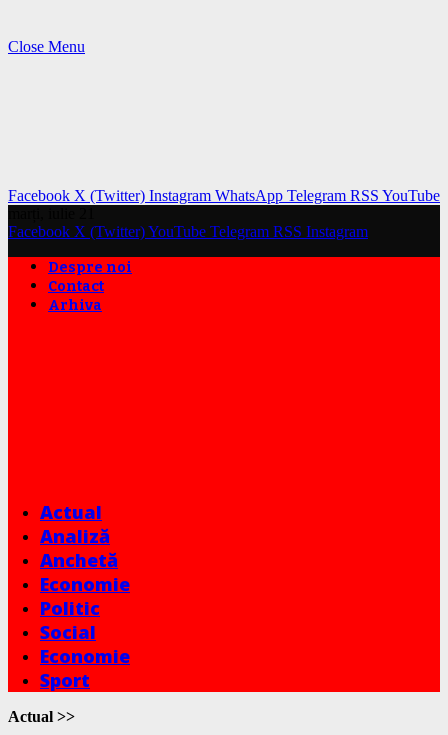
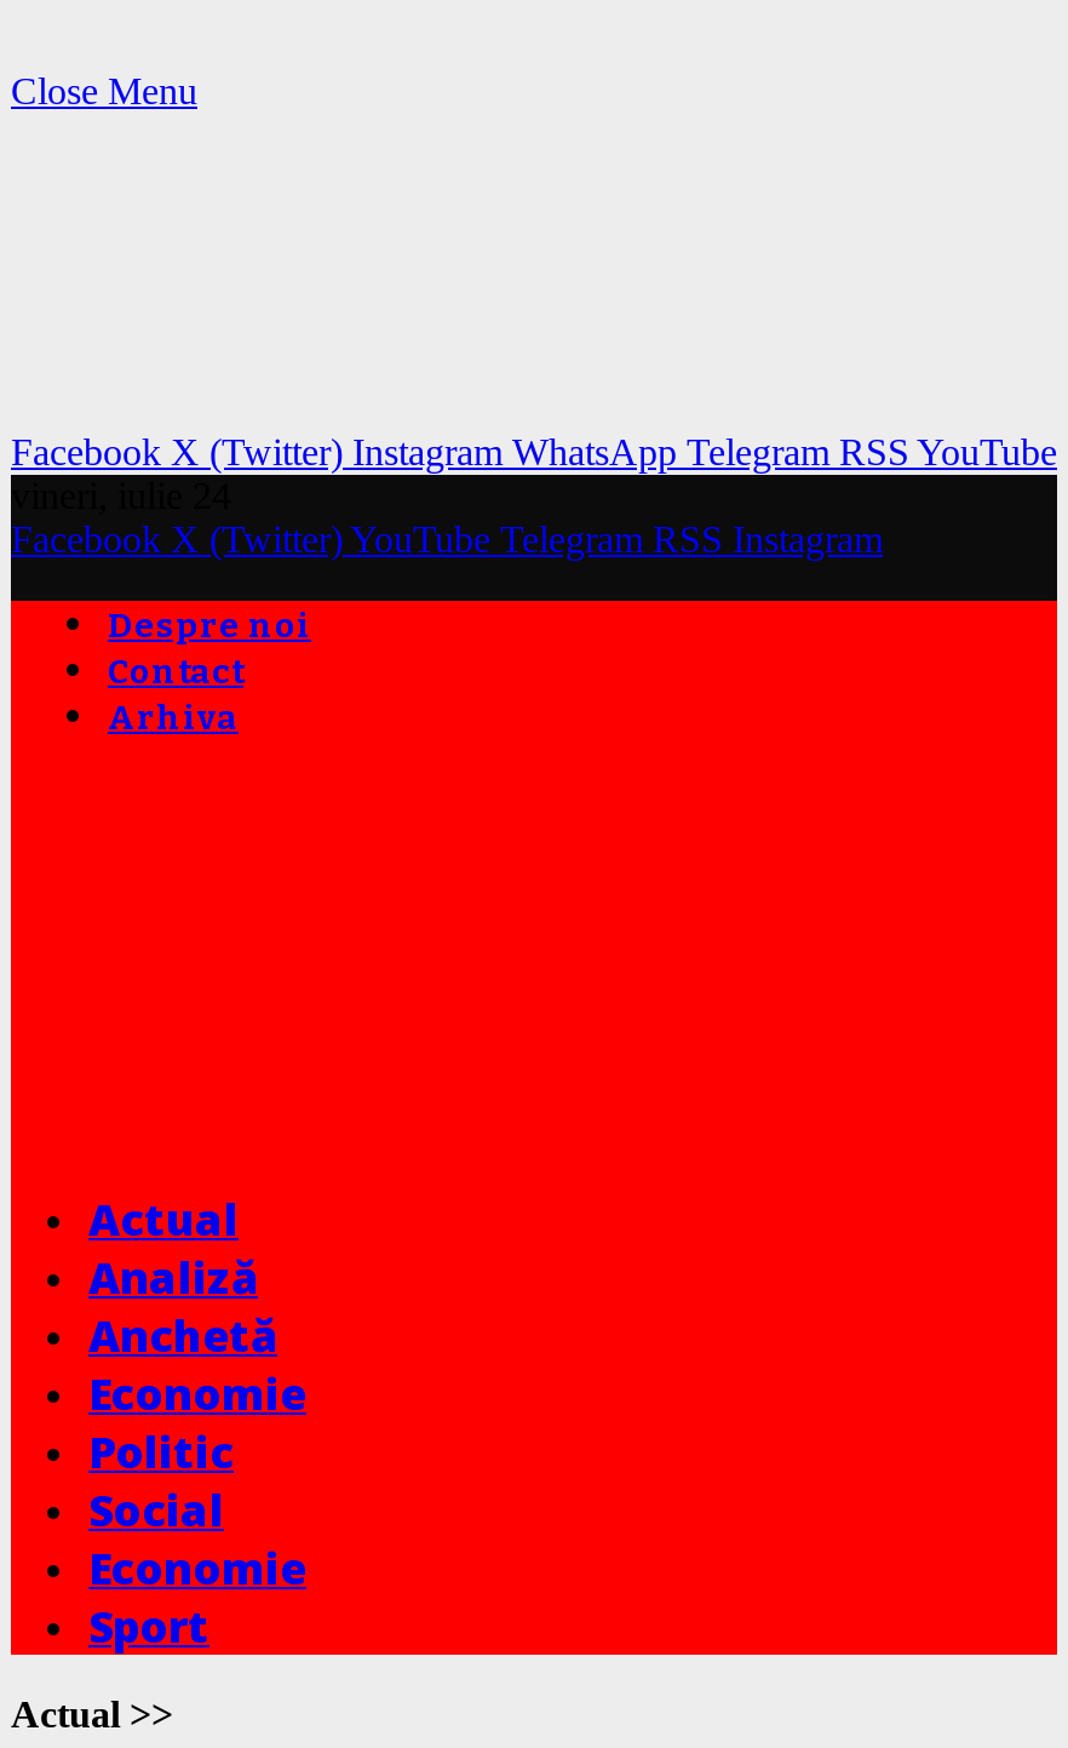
[8,205,95,222] marți, iulie 21 -> [11,475,231,516] vineri, iulie 24

